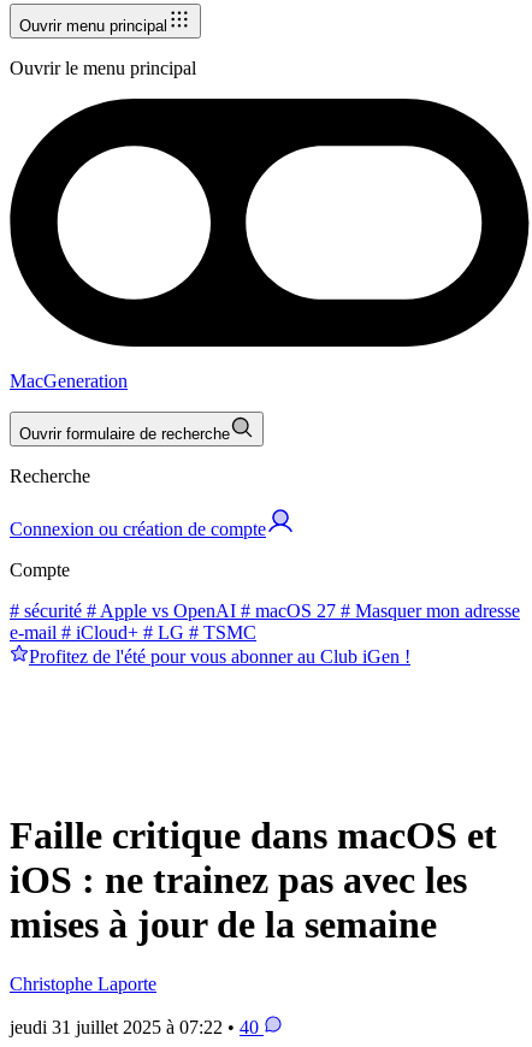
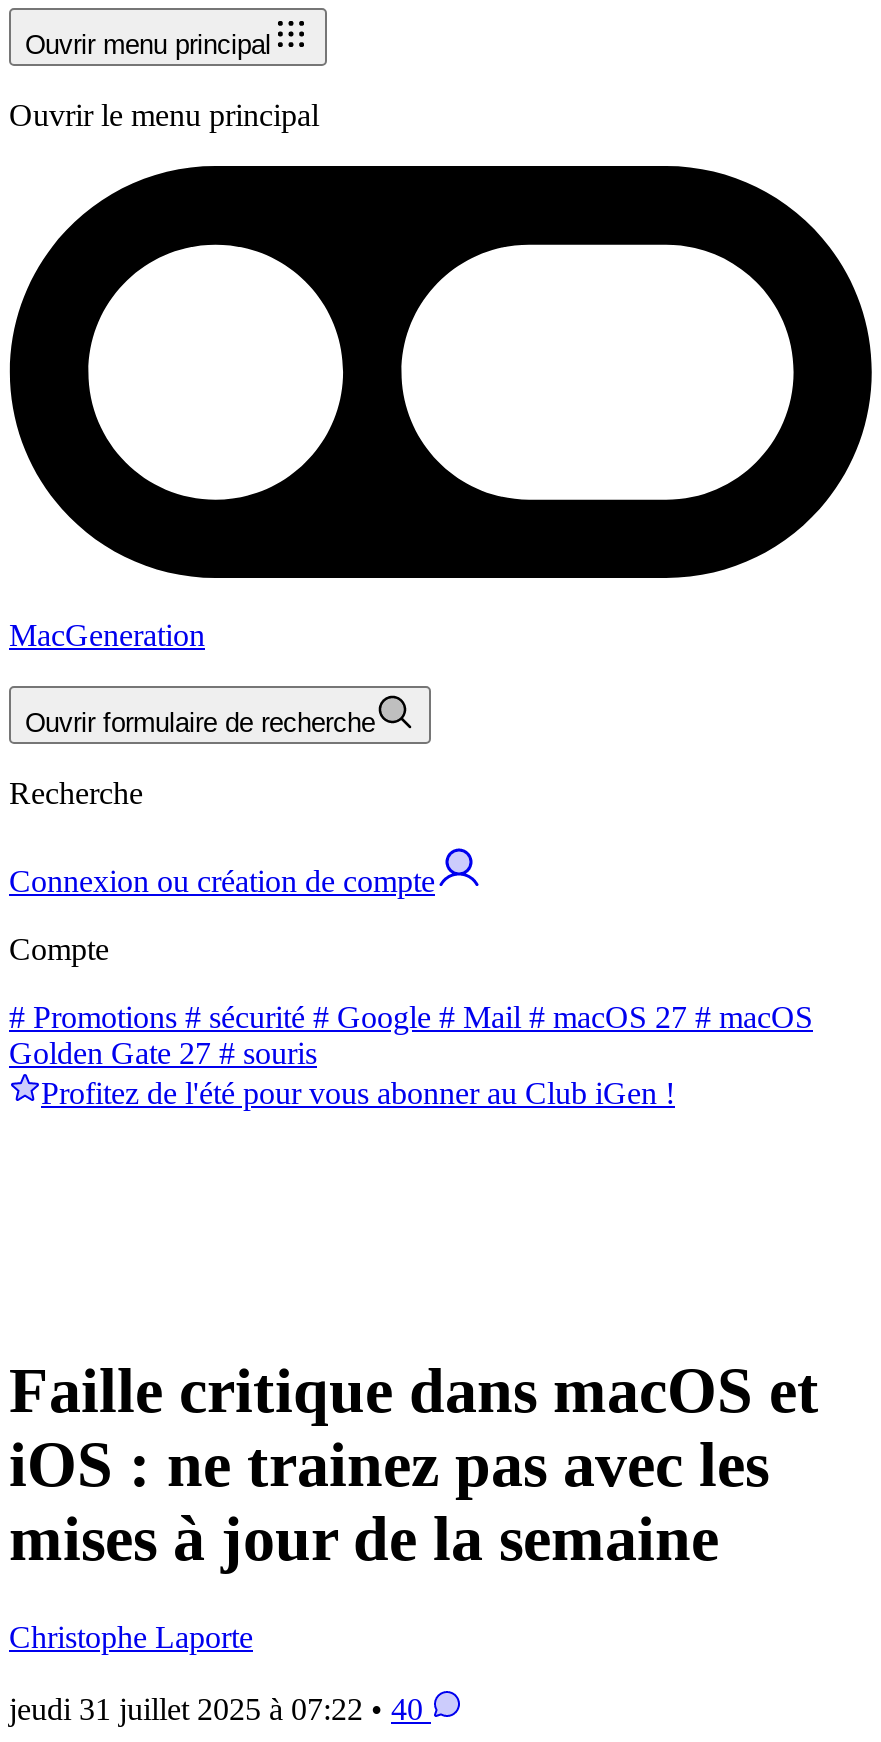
[10,600,520,642] # sécurité # Apple vs OpenAI # macOS 27 # Masquer mon adresse | e-mail # iCloud+ # LG # TSMC -> [9,999,813,1069] # Promotions # sécurité # Google # Mail # macOS 27 # macOS | Golden Gate 27 # souris

